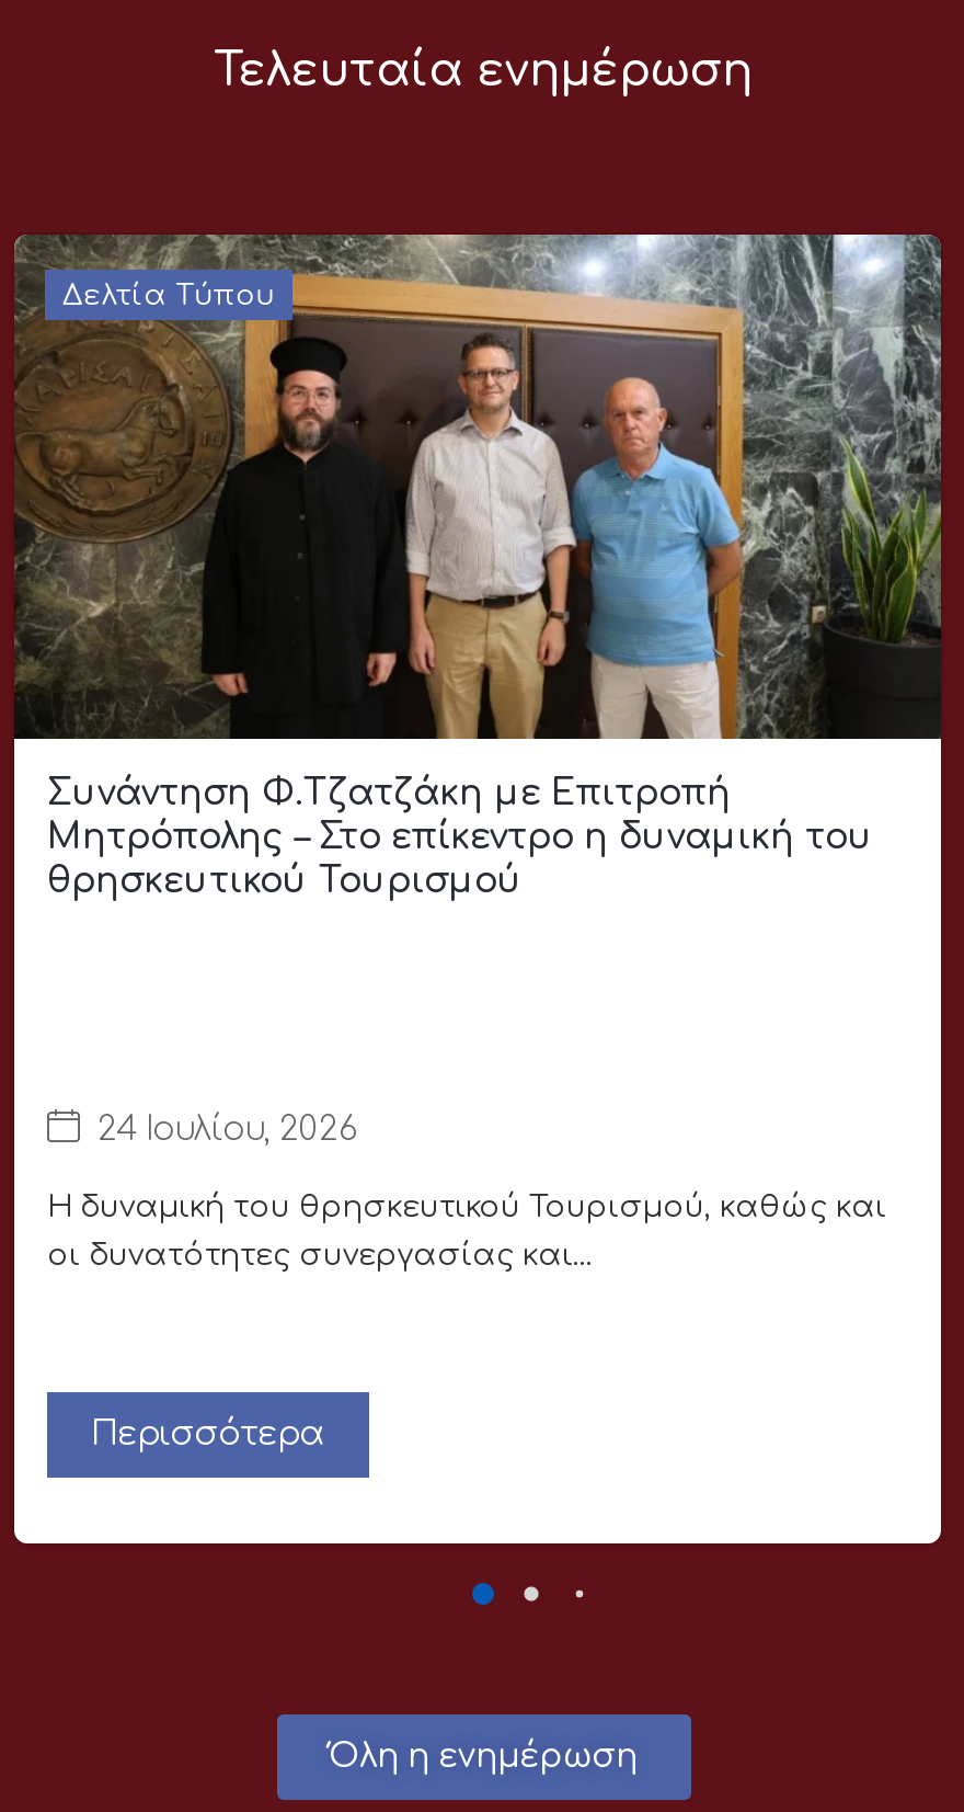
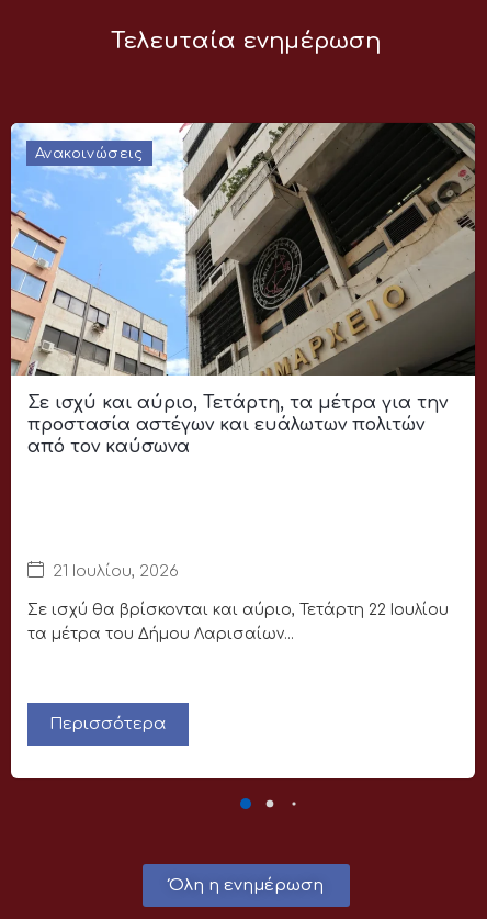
[12,232,943,741] [image] | Δελτία Τύπου -> [10,122,476,377] [image] | Ανακοινώσεις
[47,773,873,900] Συνάντηση Φ.Τζατζάκη με Επιτροπή | Μητρόπολης – Στο επίκεντρο η δυναμική του | θρησκευτικού Τουρισμού -> [27,393,448,456] Σε ισχύ και αύριο, Τετάρτη, τα μέτρα για την | προστασία αστέγων και ευάλωτων πολιτών | από τον καύσωνα
[97,1111,358,1148] 24 Ιουλίου, 2026 -> [53,562,179,580] 21 Ιουλίου, 2026
[47,1190,886,1222] Η δυναμική του θρησκευτικού Τουρισμού, καθώς και -> [27,601,449,618] Σε ισχύ θα βρίσκονται και αύριο, Τετάρτη 22 Ιουλίου
[47,1238,593,1271] οι δυνατότητες συνεργασίας και... -> [27,625,294,642] τα μέτρα του Δήμου Λαρισαίων...

